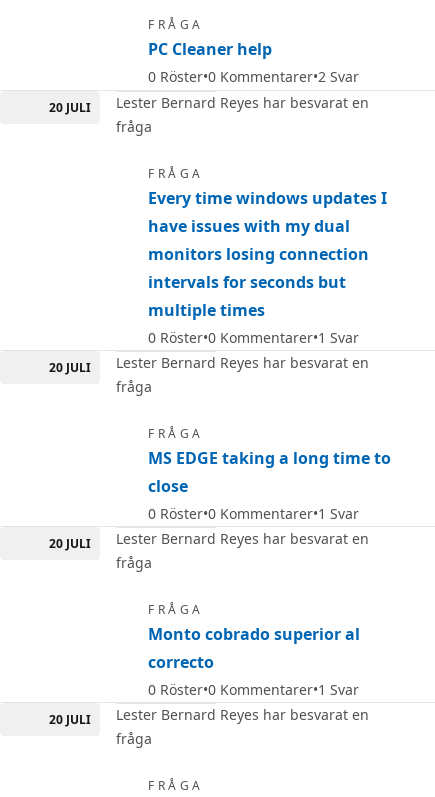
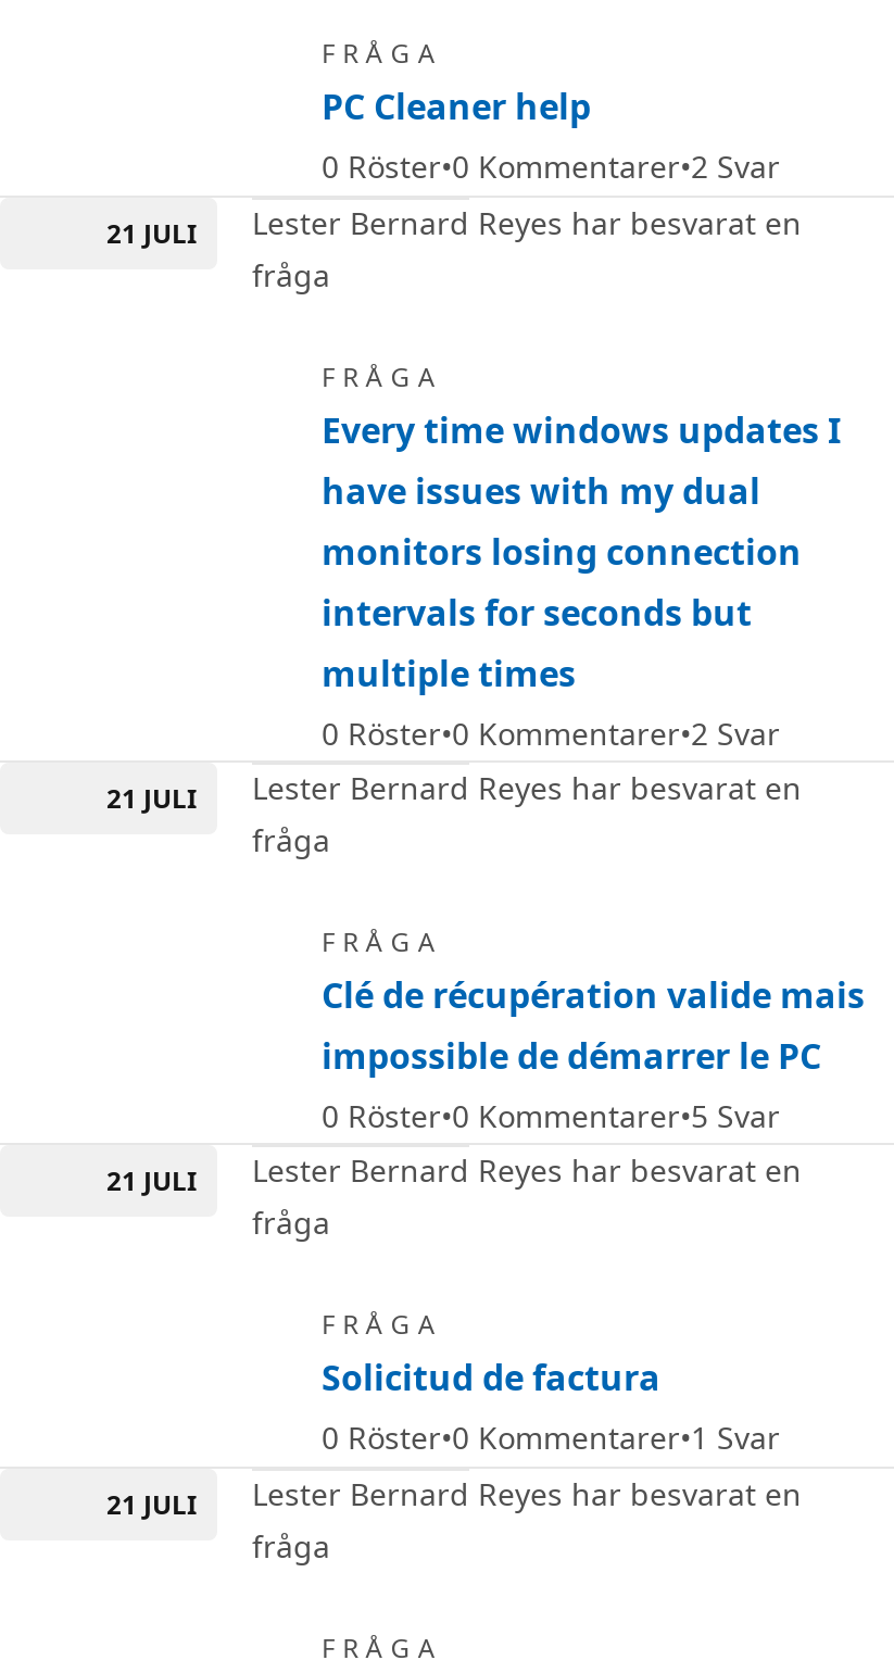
[49,93,369,116] 20 JULI Lester Bernard Reyes har besvarat en -> [106,202,802,252] 21 JULI Lester Bernard Reyes har besvarat en
[148,328,359,347] 0 Röster 0 Kommentarer 1 Svar -> [322,713,780,754] 0 Röster 0 Kommentarer 2 Svar
[49,353,369,376] 20 JULI Lester Bernard Reyes har besvarat en -> [106,767,802,817] 21 JULI Lester Bernard Reyes har besvarat en
[148,447,391,523] MS EDGE taking a long time to | close | 0 Röster 0 Kommentarer 1 Svar -> [322,971,865,1136] Clé de récupération valide mais | impossible de démarrer le PC | 0 Röster 0 Kommentarer 5 Svar
[49,529,369,552] 20 JULI Lester Bernard Reyes har besvarat en -> [106,1149,802,1199] 21 JULI Lester Bernard Reyes har besvarat en
[148,623,360,673] Monto cobrado superior al | correcto -> [322,1354,660,1401] Solicitud de factura
[49,705,369,728] 20 JULI Lester Bernard Reyes har besvarat en -> [106,1473,802,1523] 21 JULI Lester Bernard Reyes har besvarat en

